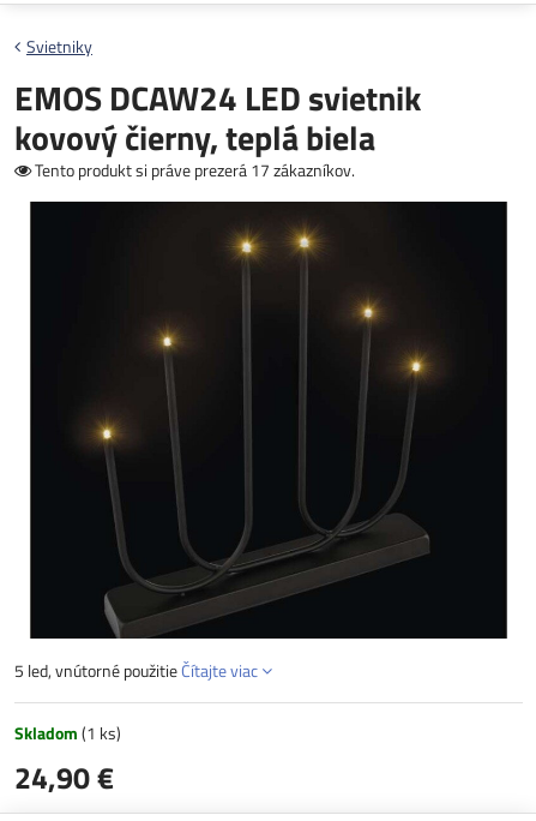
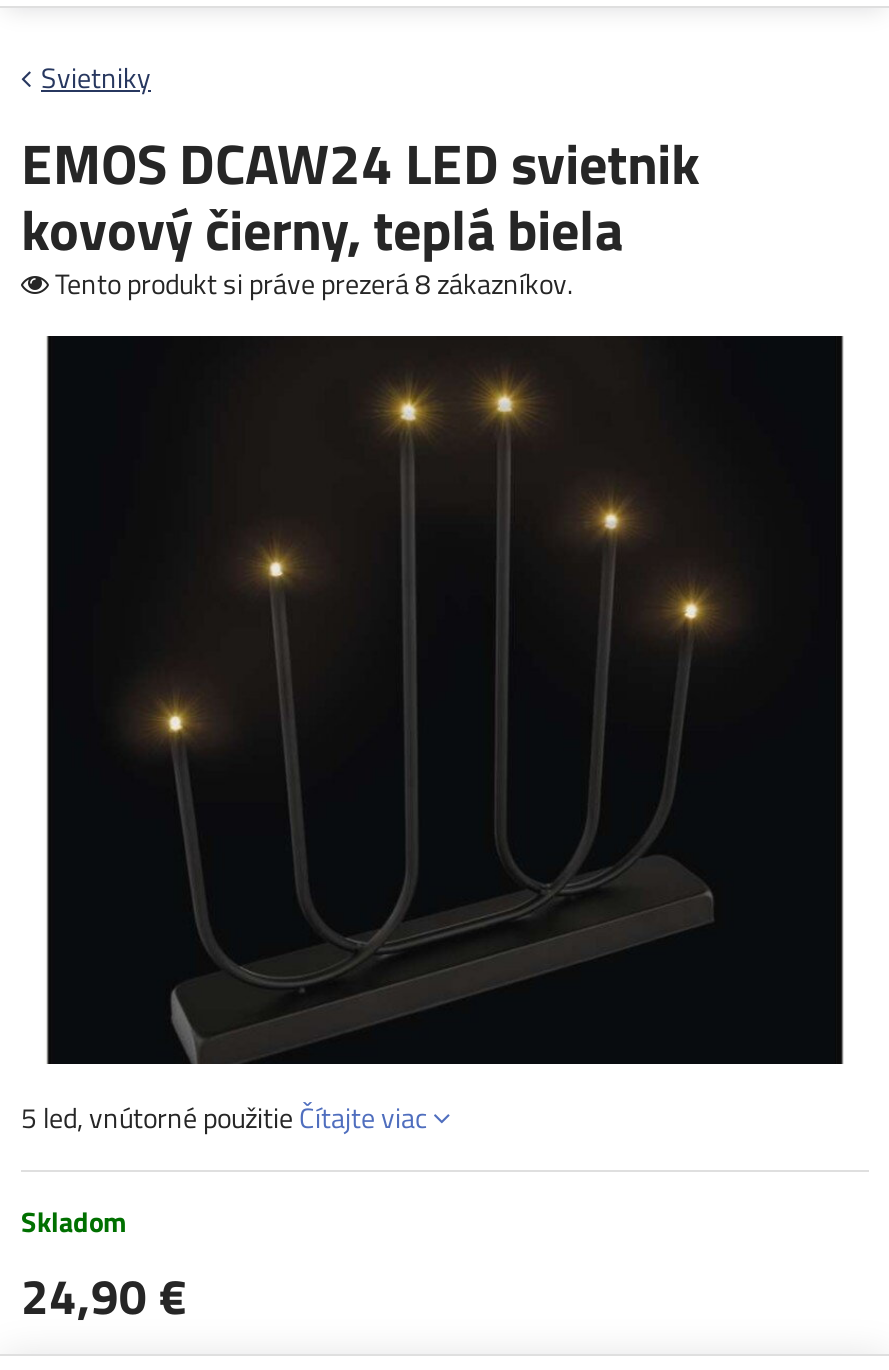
[31,157,355,182] Tento produkt si práve prezerá 17 zákazníkov. -> [49,262,573,304] Tento produkt si práve prezerá 8 zákazníkov.
[14,720,121,745] Skladom (1 ks) -> [21,1200,127,1242] Skladom

